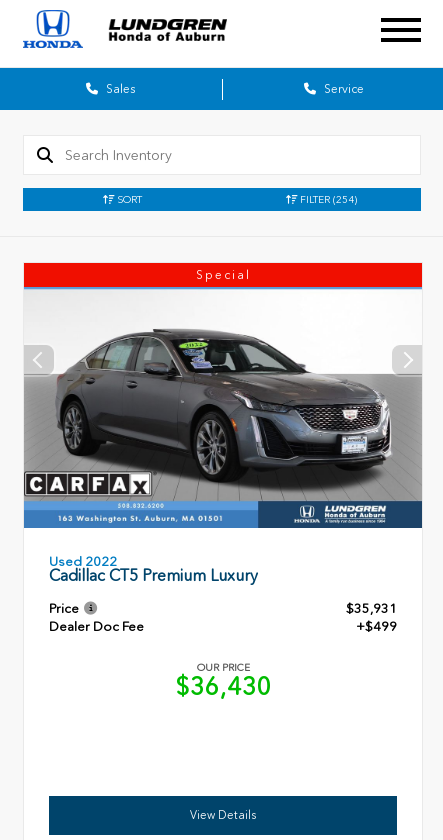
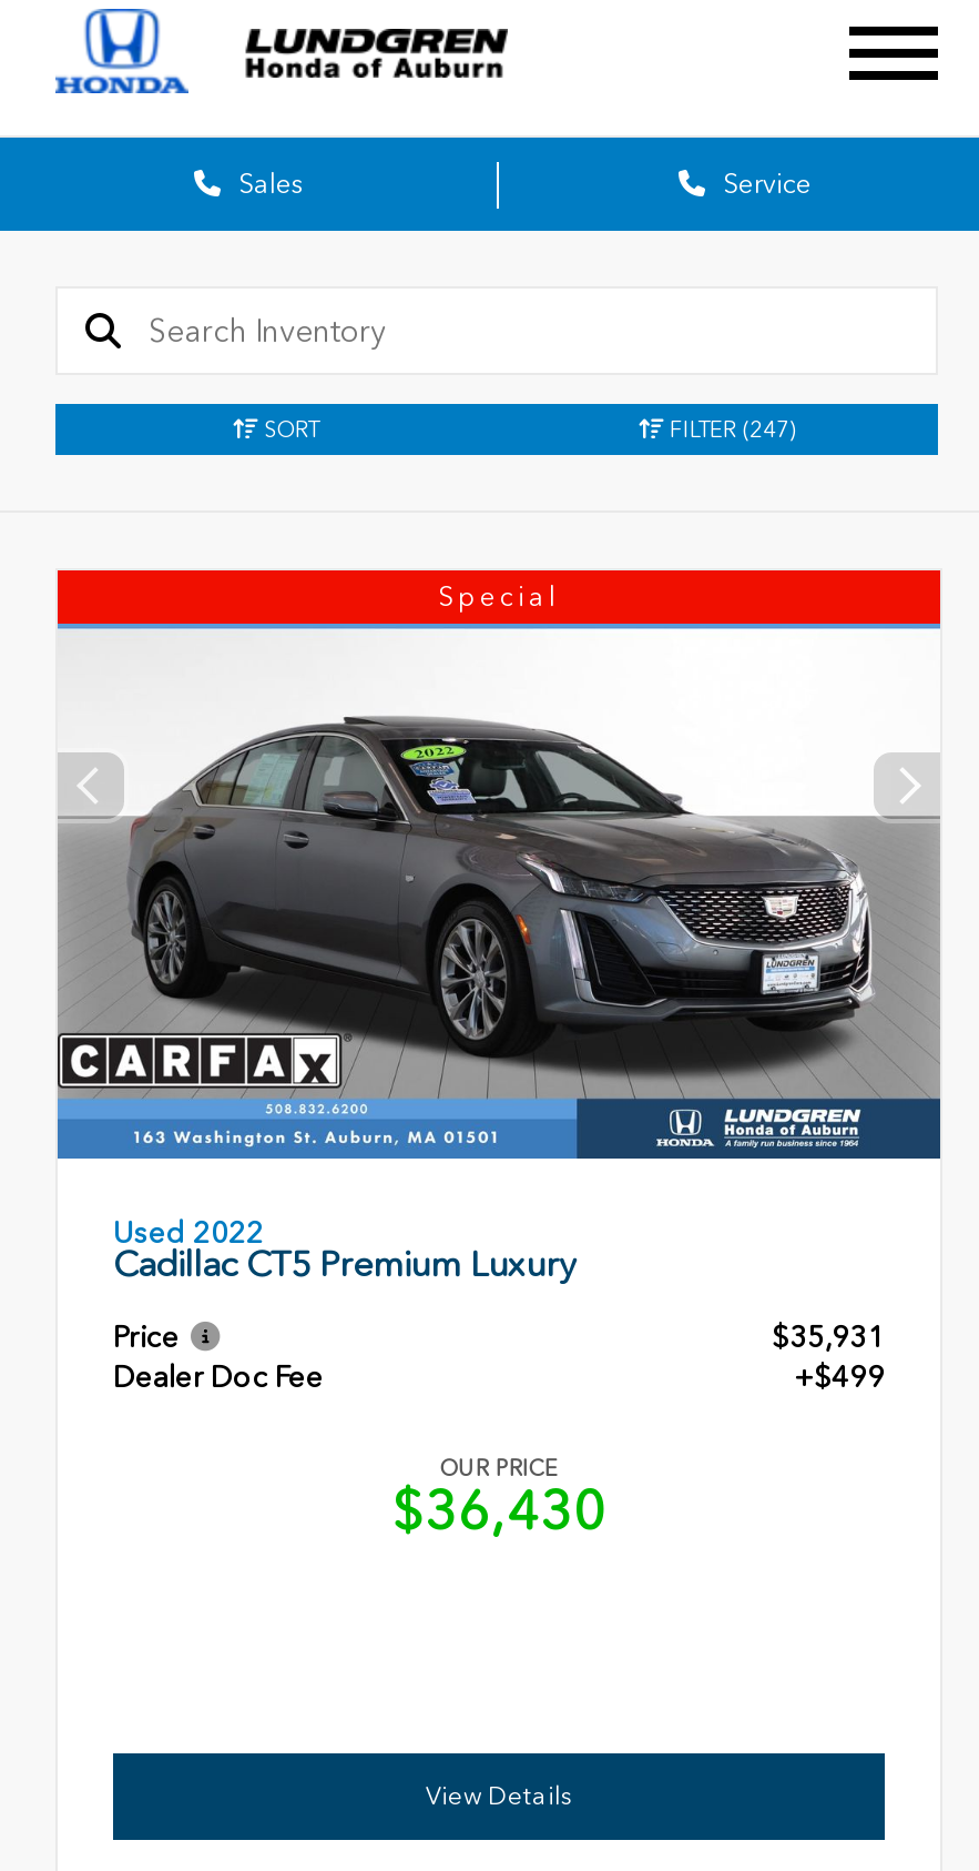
[297,194,357,206] FILTER (254) -> [663,417,796,443] FILTER (247)

